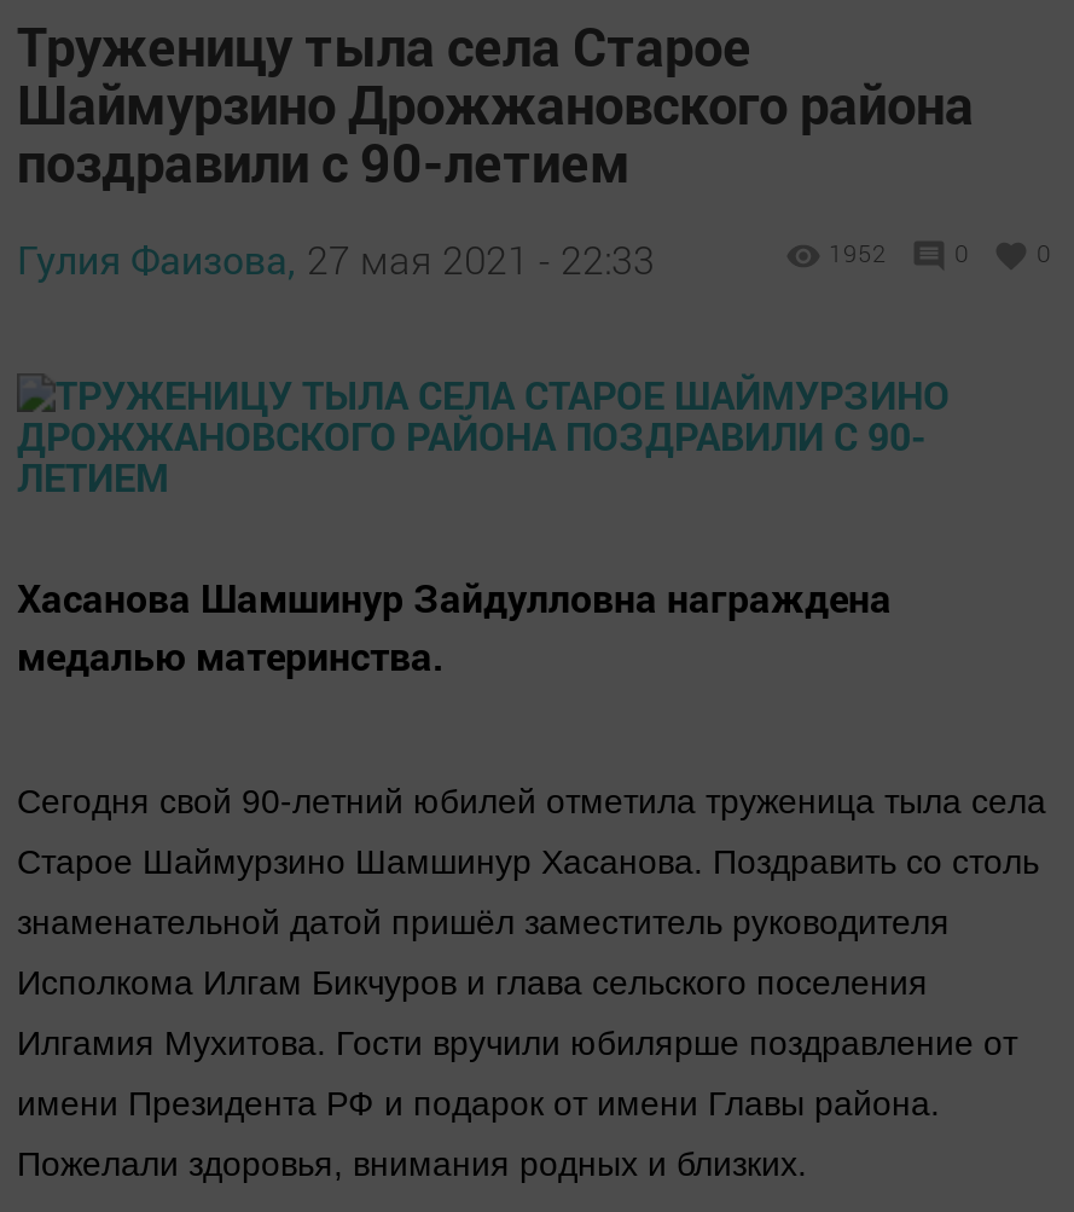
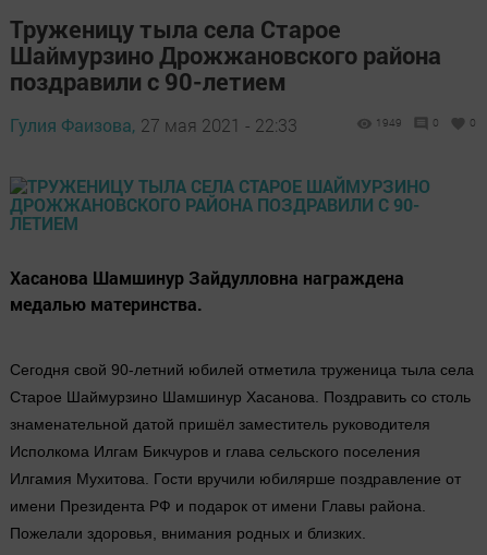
[829,239,887,270] 1952 -> [376,116,402,130] 1949

